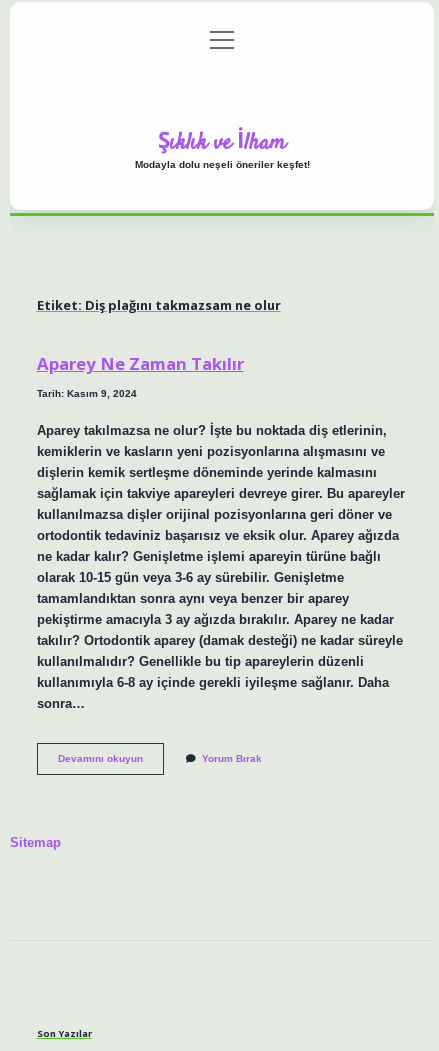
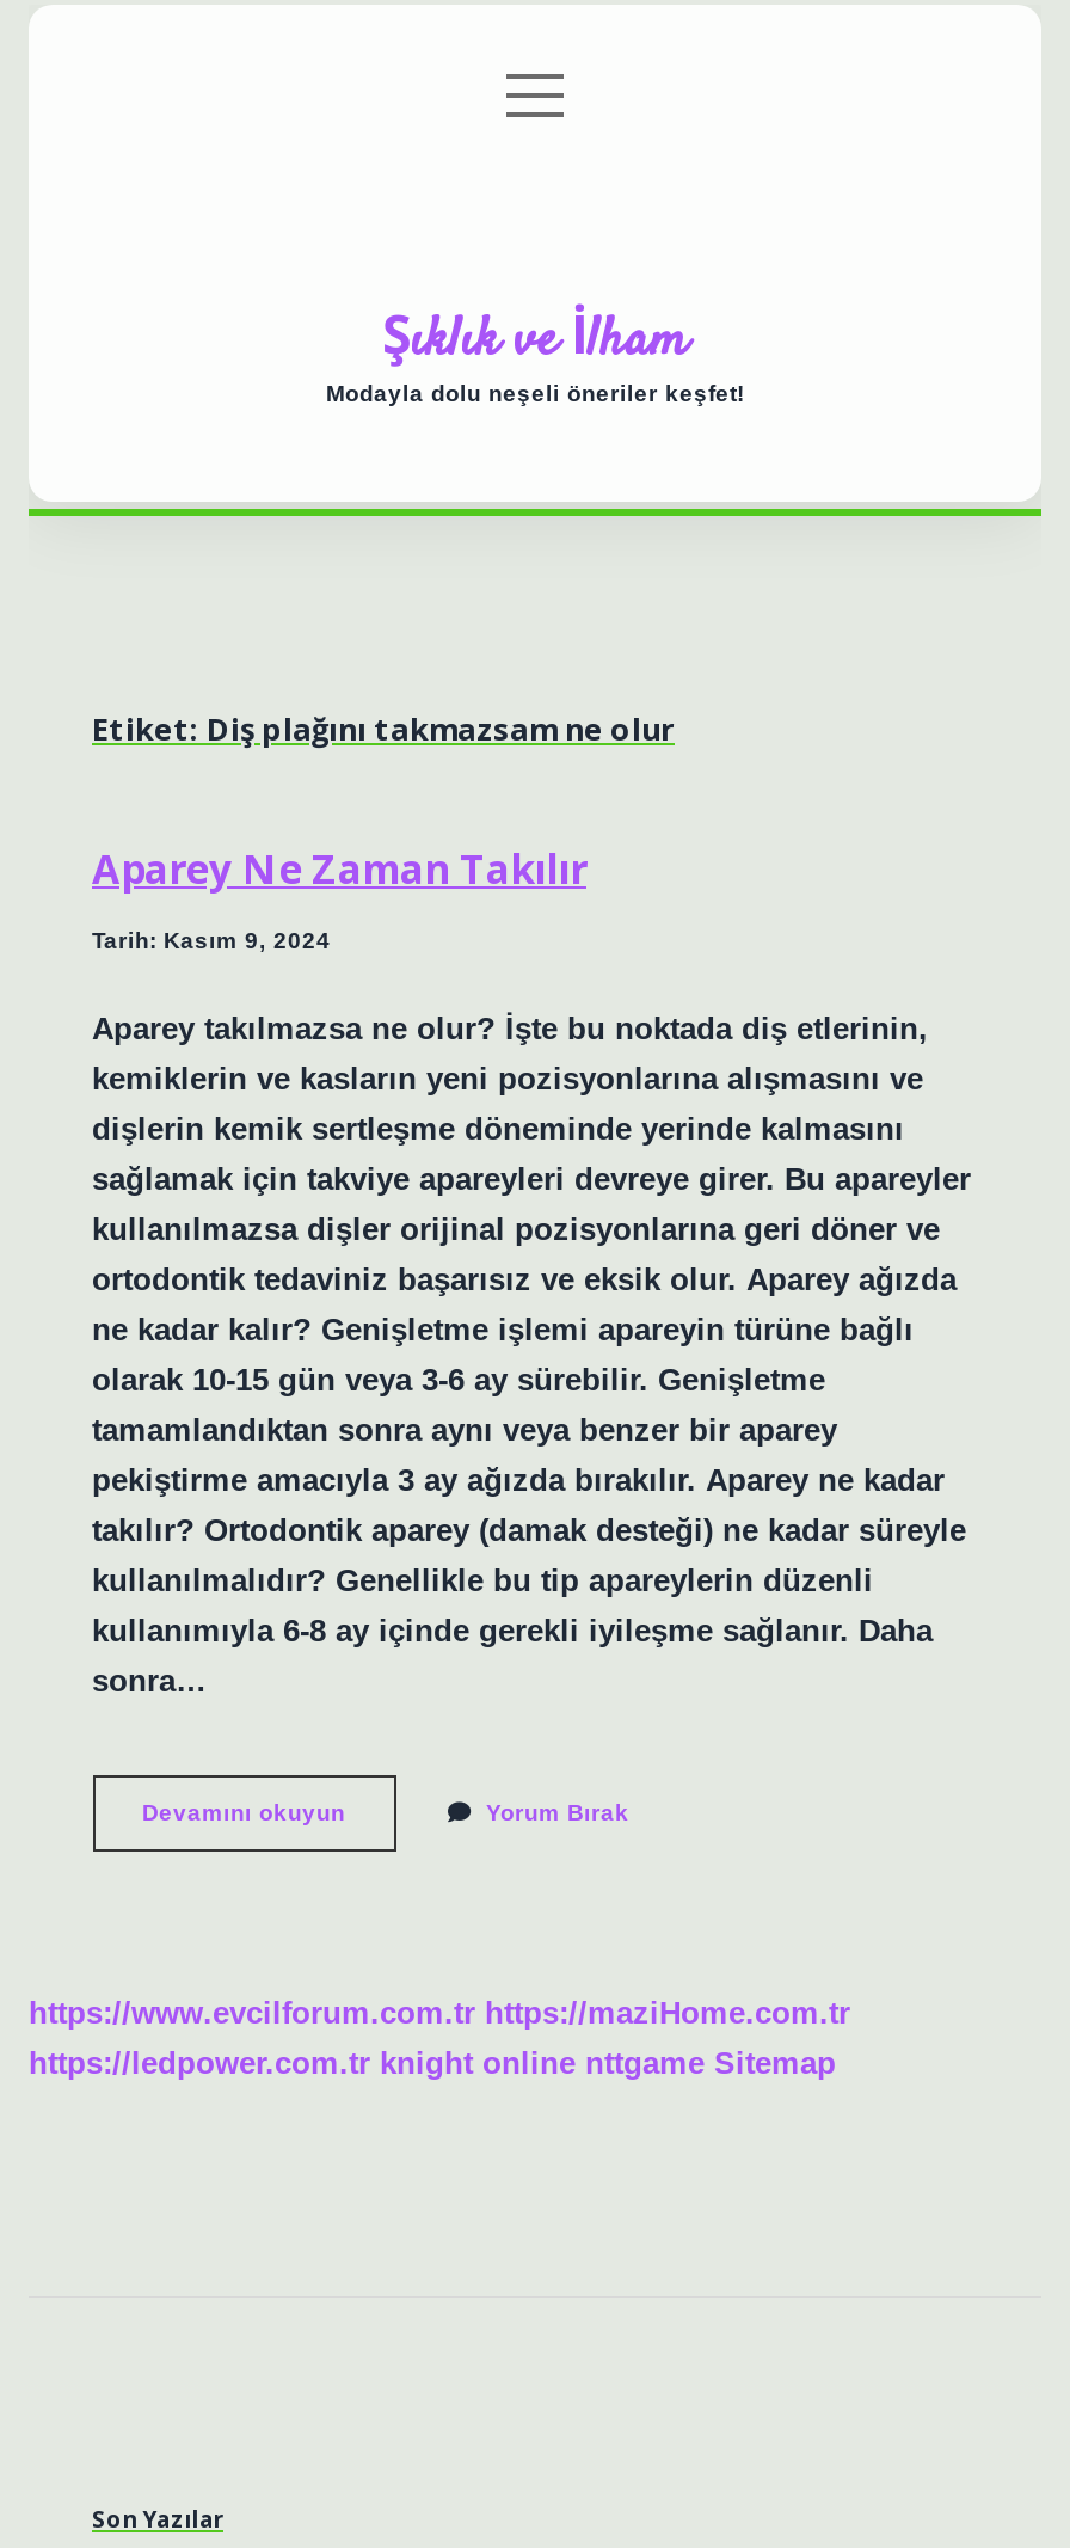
[10,835,61,850] Sitemap -> [29,1996,850,2082] https://www.evcilforum.com.tr https://maziHome.com.tr | https://ledpower.com.tr knight online nttgame Sitemap

